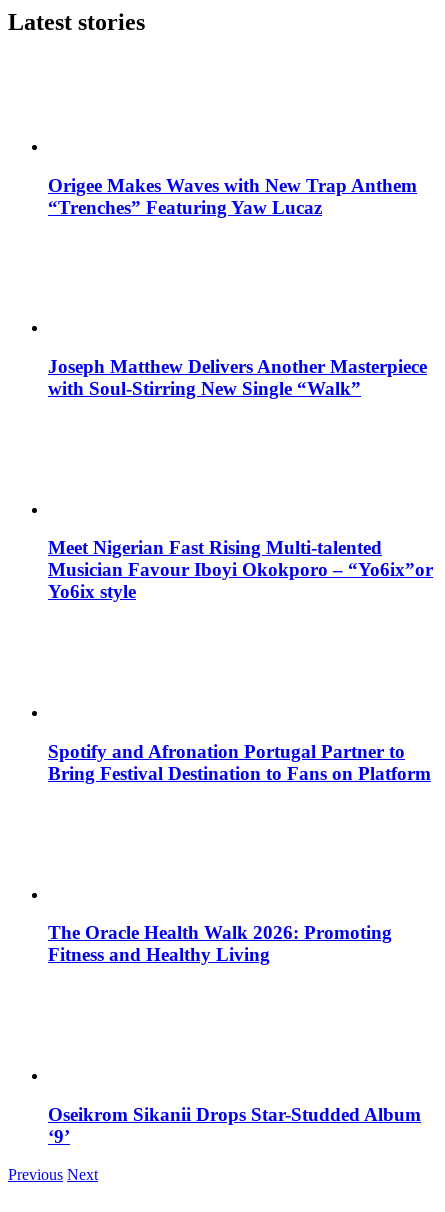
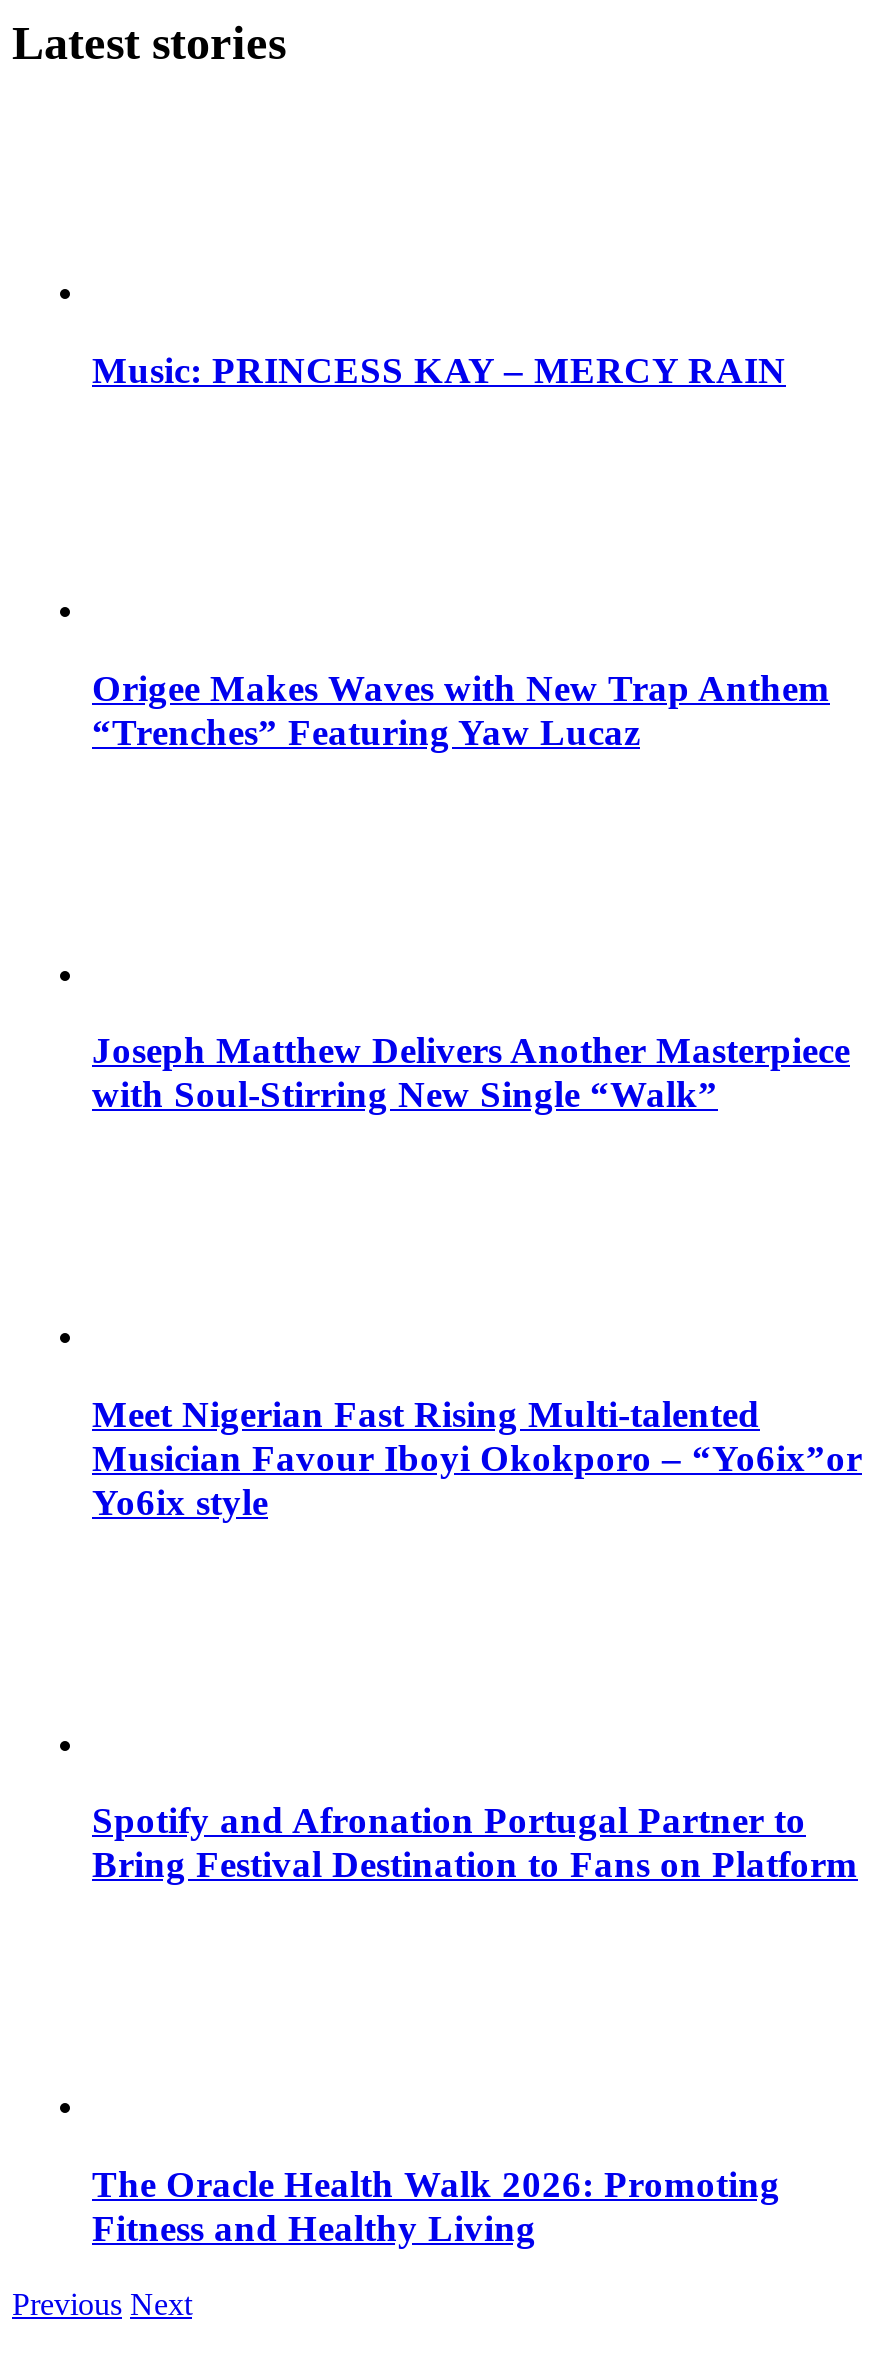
none -> [92,348,786,390] Music: PRINCESS KAY – MERCY RAIN
moved [48,174,433,965] -> [92,667,862,2248]: Origee Makes Waves with New Trap Anthem | “Trenches” Featuring Yaw Lucaz | Joseph Matthew Delivers Another Masterpiece | ... | The Oracle Health Walk 2026: Promoting | Fitness and Healthy Living
[48,1104,421,1147] Oseikrom Sikanii Drops Star-Studded Album | ‘9’ -> none

